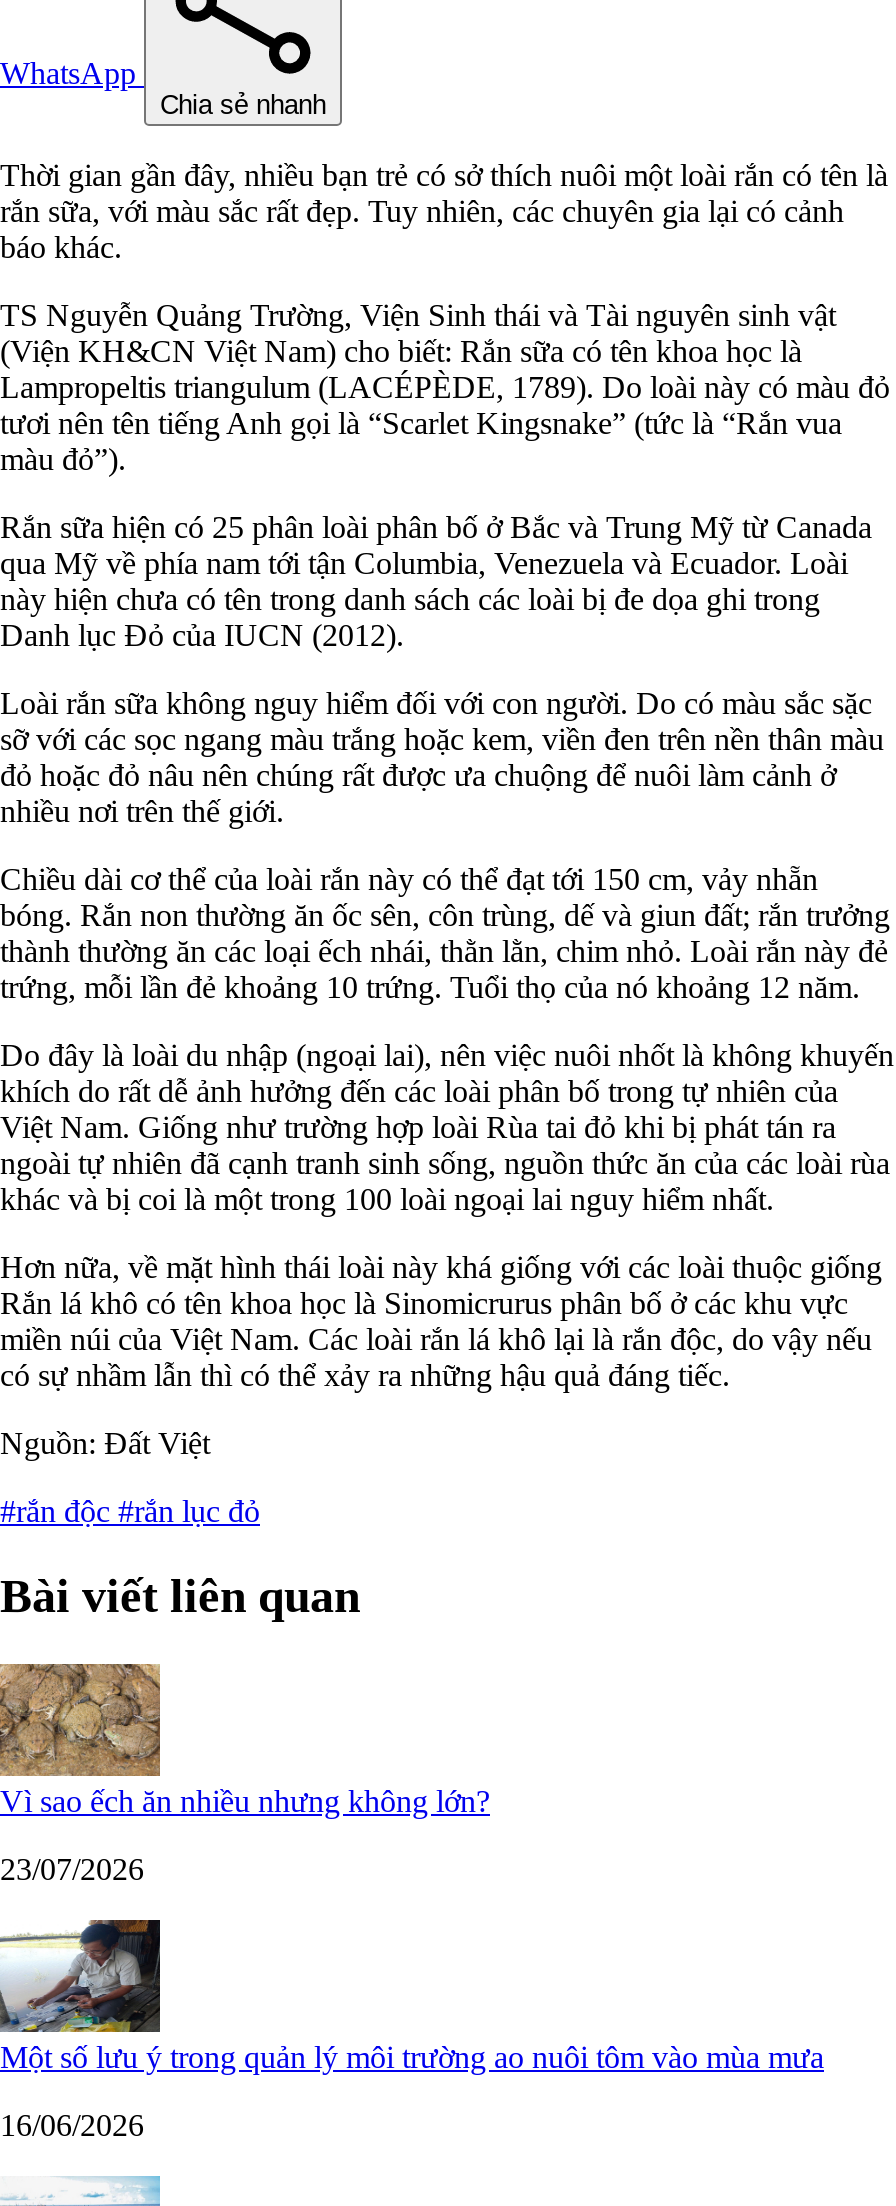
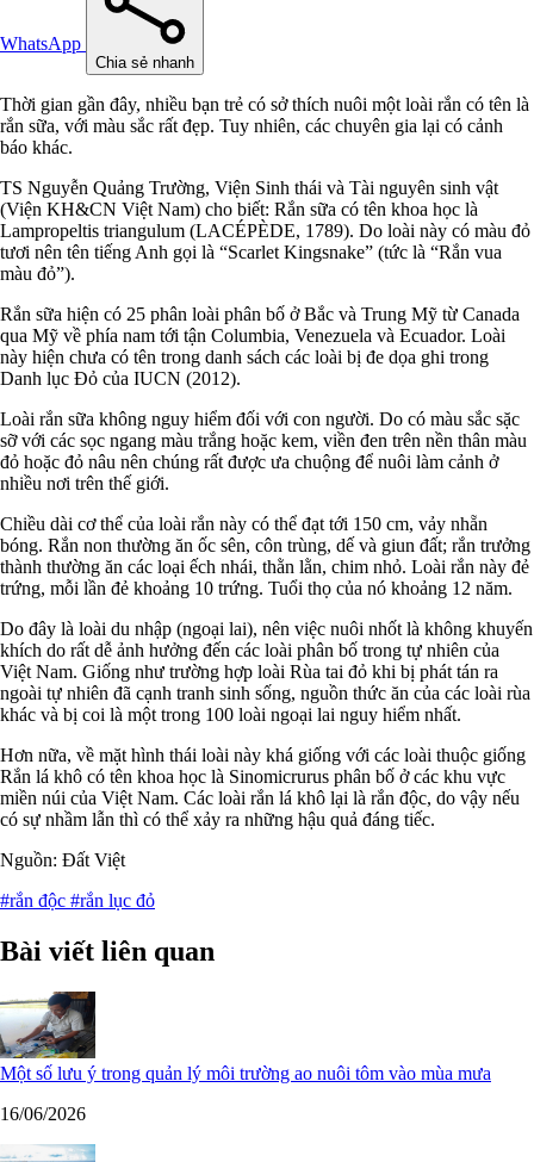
[0,1662,490,1885] [image] | Vì sao ếch ăn nhiều nhưng không lớn? | 23/07/2026 -> none

